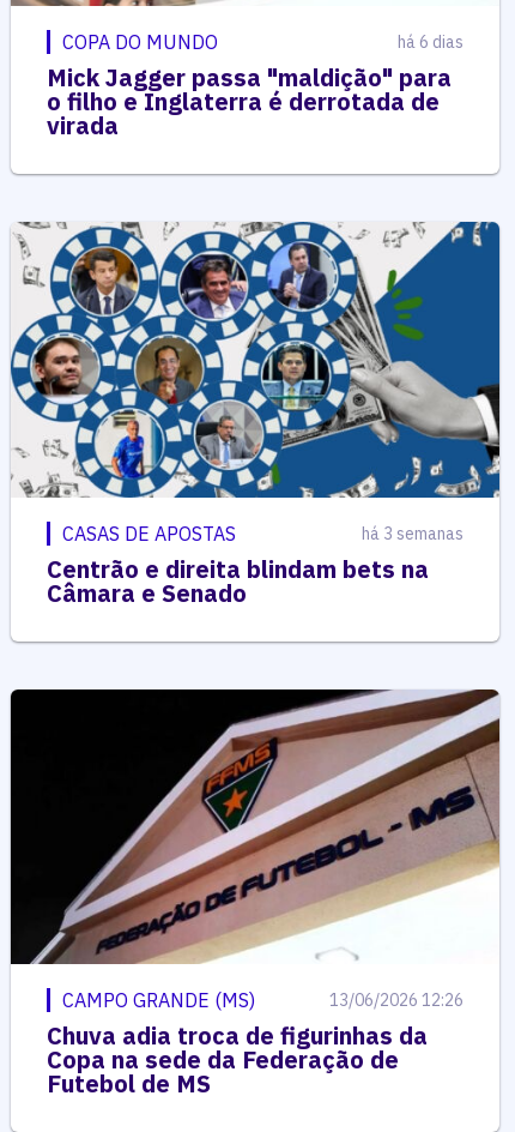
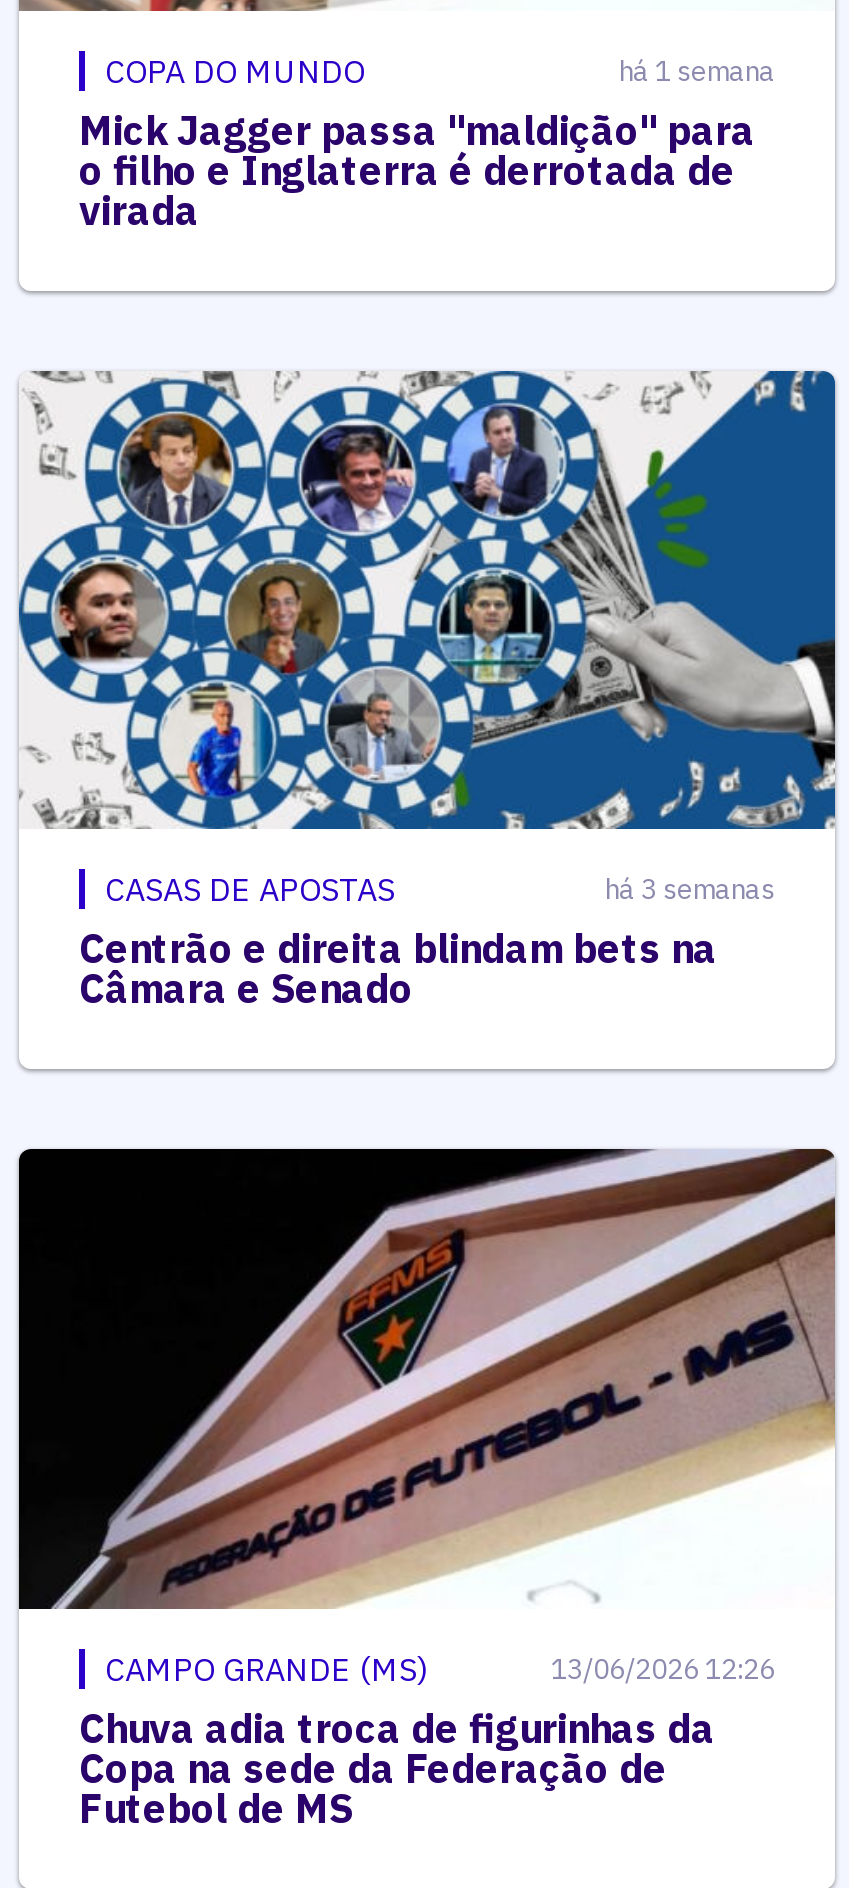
[398,31,463,53] há 6 dias -> [619,52,775,88] há 1 semana

